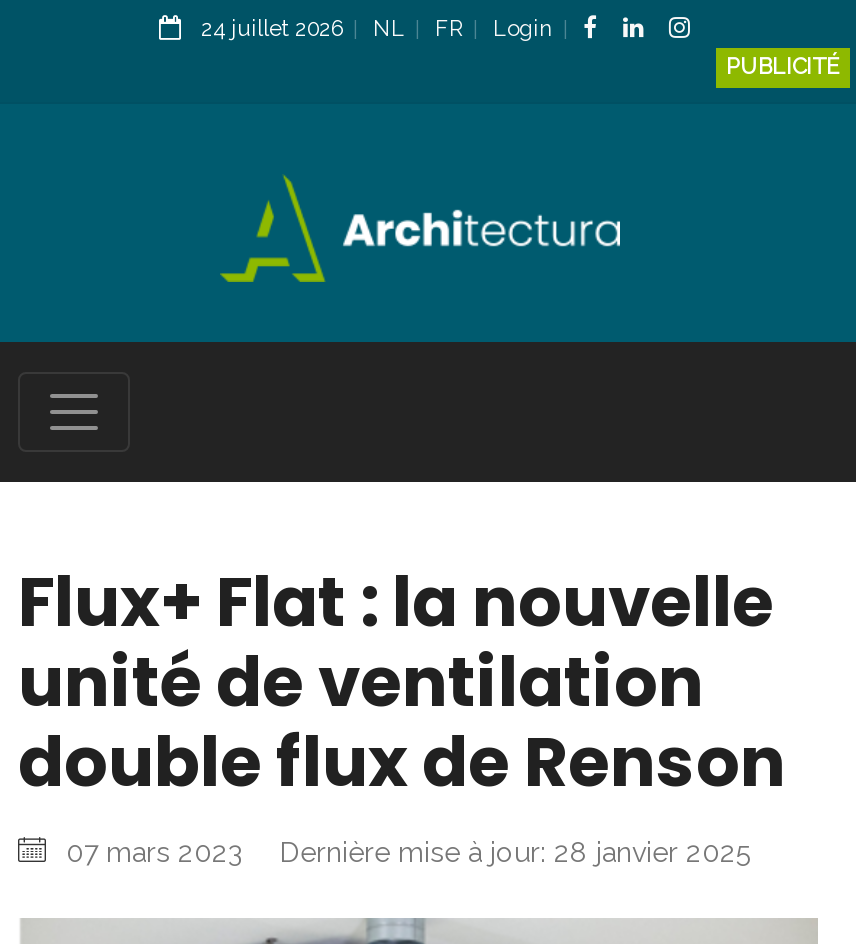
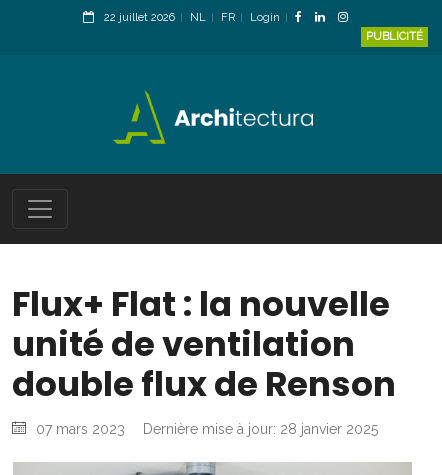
[201,16,553,42] 24 juillet 2026 NL FR Login -> [103,11,279,24] 22 juillet 2026 NL FR Login

